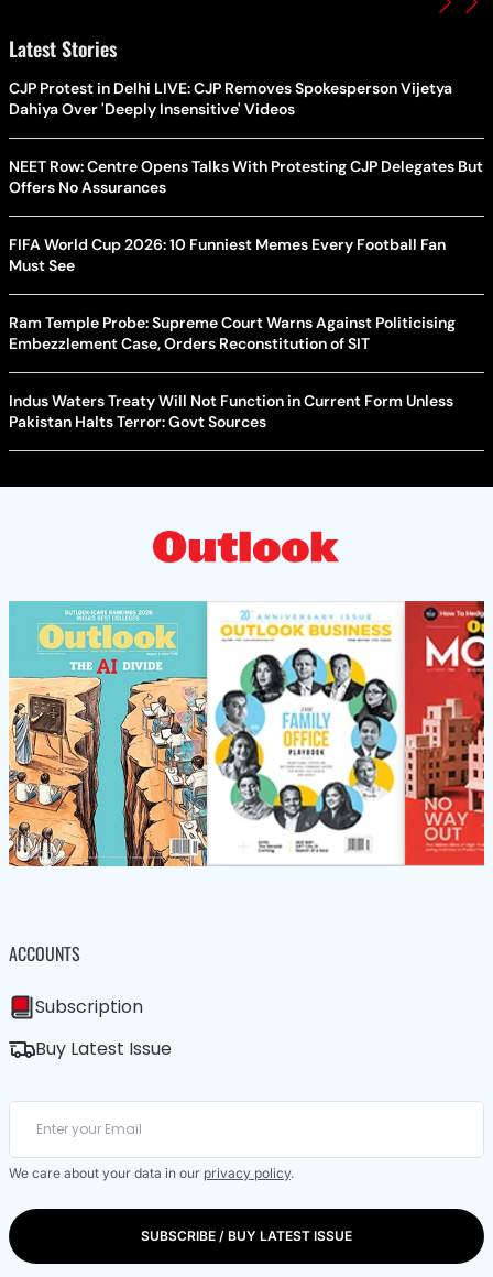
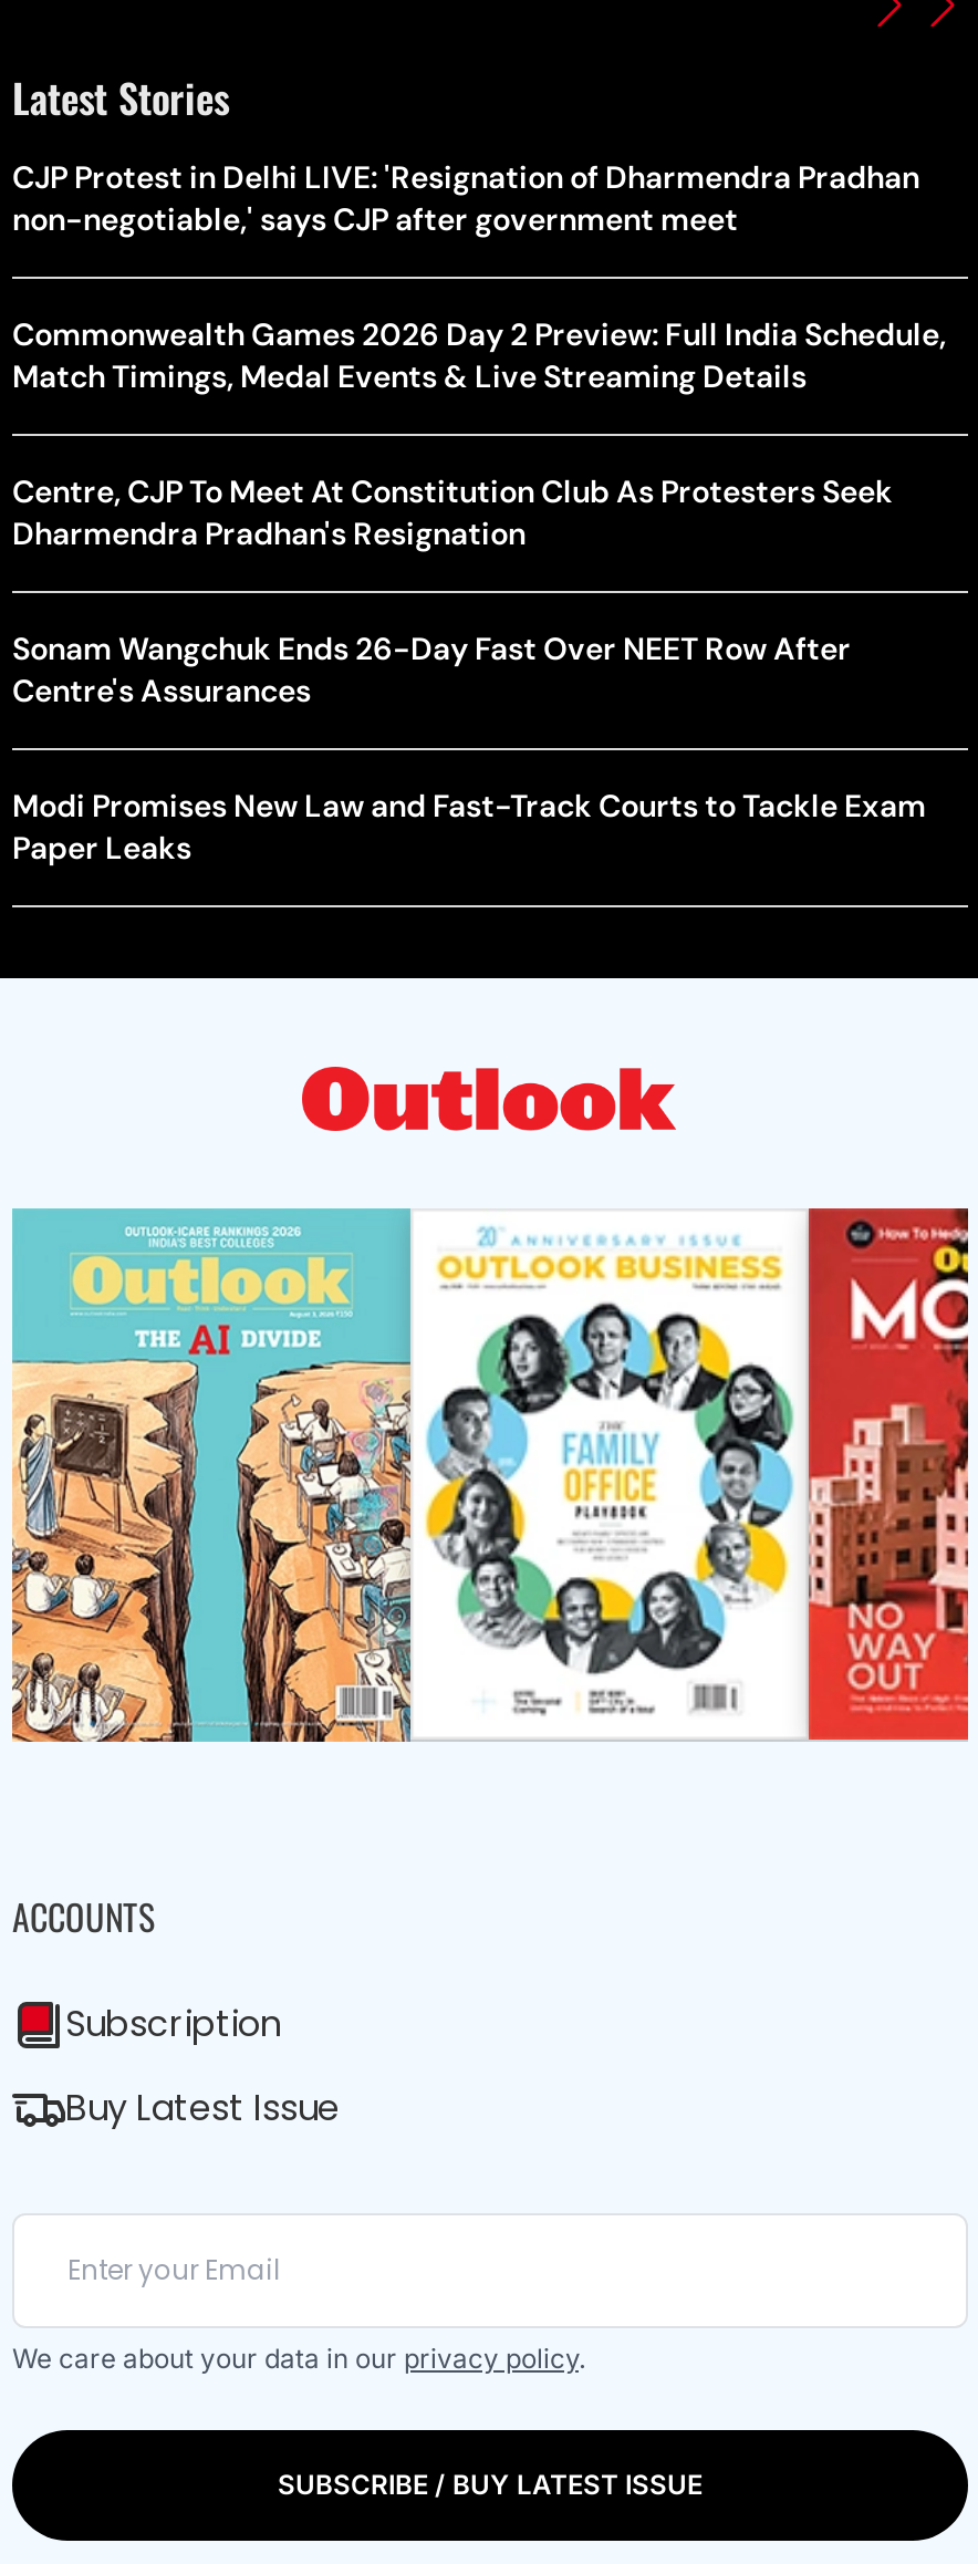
[9,78,452,119] CJP Protest in Delhi LIVE: CJP Removes Spokesperson Vijetya | Dahiya Over 'Deeply Insensitive' Videos -> [12,157,919,239] CJP Protest in Delhi LIVE: 'Resignation of Dharmendra Pradhan | non-negotiable,' says CJP after government meet
[9,156,483,197] NEET Row: Centre Opens Talks With Protesting CJP Delegates But | Offers No Assurances -> [12,314,946,396] Commonwealth Games 2026 Day 2 Preview: Full India Schedule, | Match Timings, Medal Events & Live Streaming Details
[9,234,446,275] FIFA World Cup 2026: 10 Funniest Memes Every Football Fan | Must See -> [12,471,893,553] Centre, CJP To Meet At Constitution Club As Protesters Seek | Dharmendra Pradhan's Resignation
[9,313,456,353] Ram Temple Probe: Supreme Court Warns Against Politicising | Embezzlement Case, Orders Reconstitution of SIT -> [12,629,851,710] Sonam Wangchuk Ends 26-Day Fast Over NEET Row After | Centre's Assurances
[9,391,453,432] Indus Waters Treaty Will Not Function in Current Form Unless | Pakistan Halts Terror: Govt Sources -> [12,786,926,868] Modi Promises New Law and Fast-Track Courts to Tackle Exam | Paper Leaks

